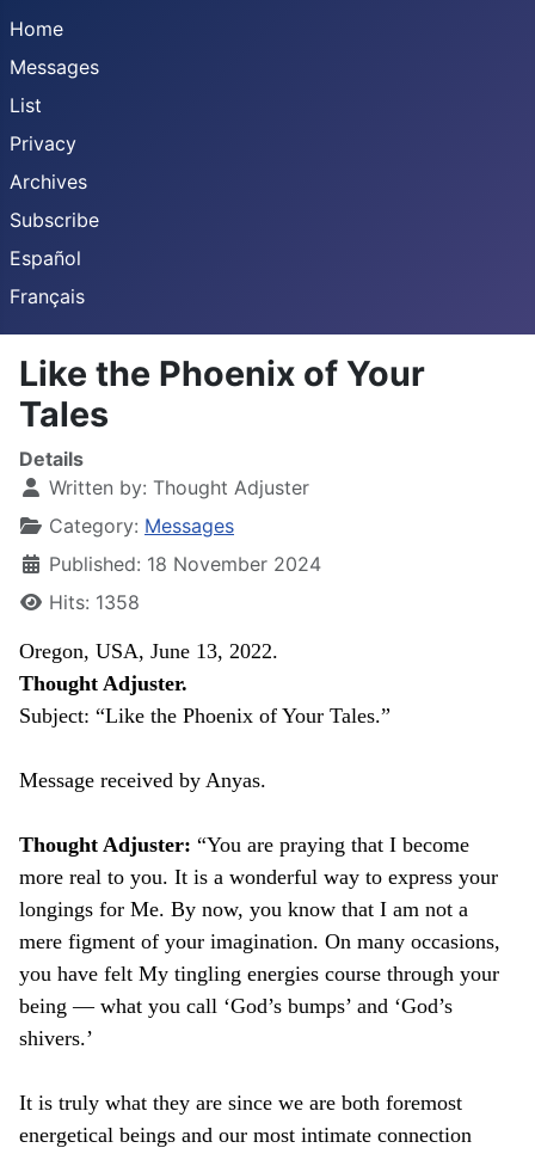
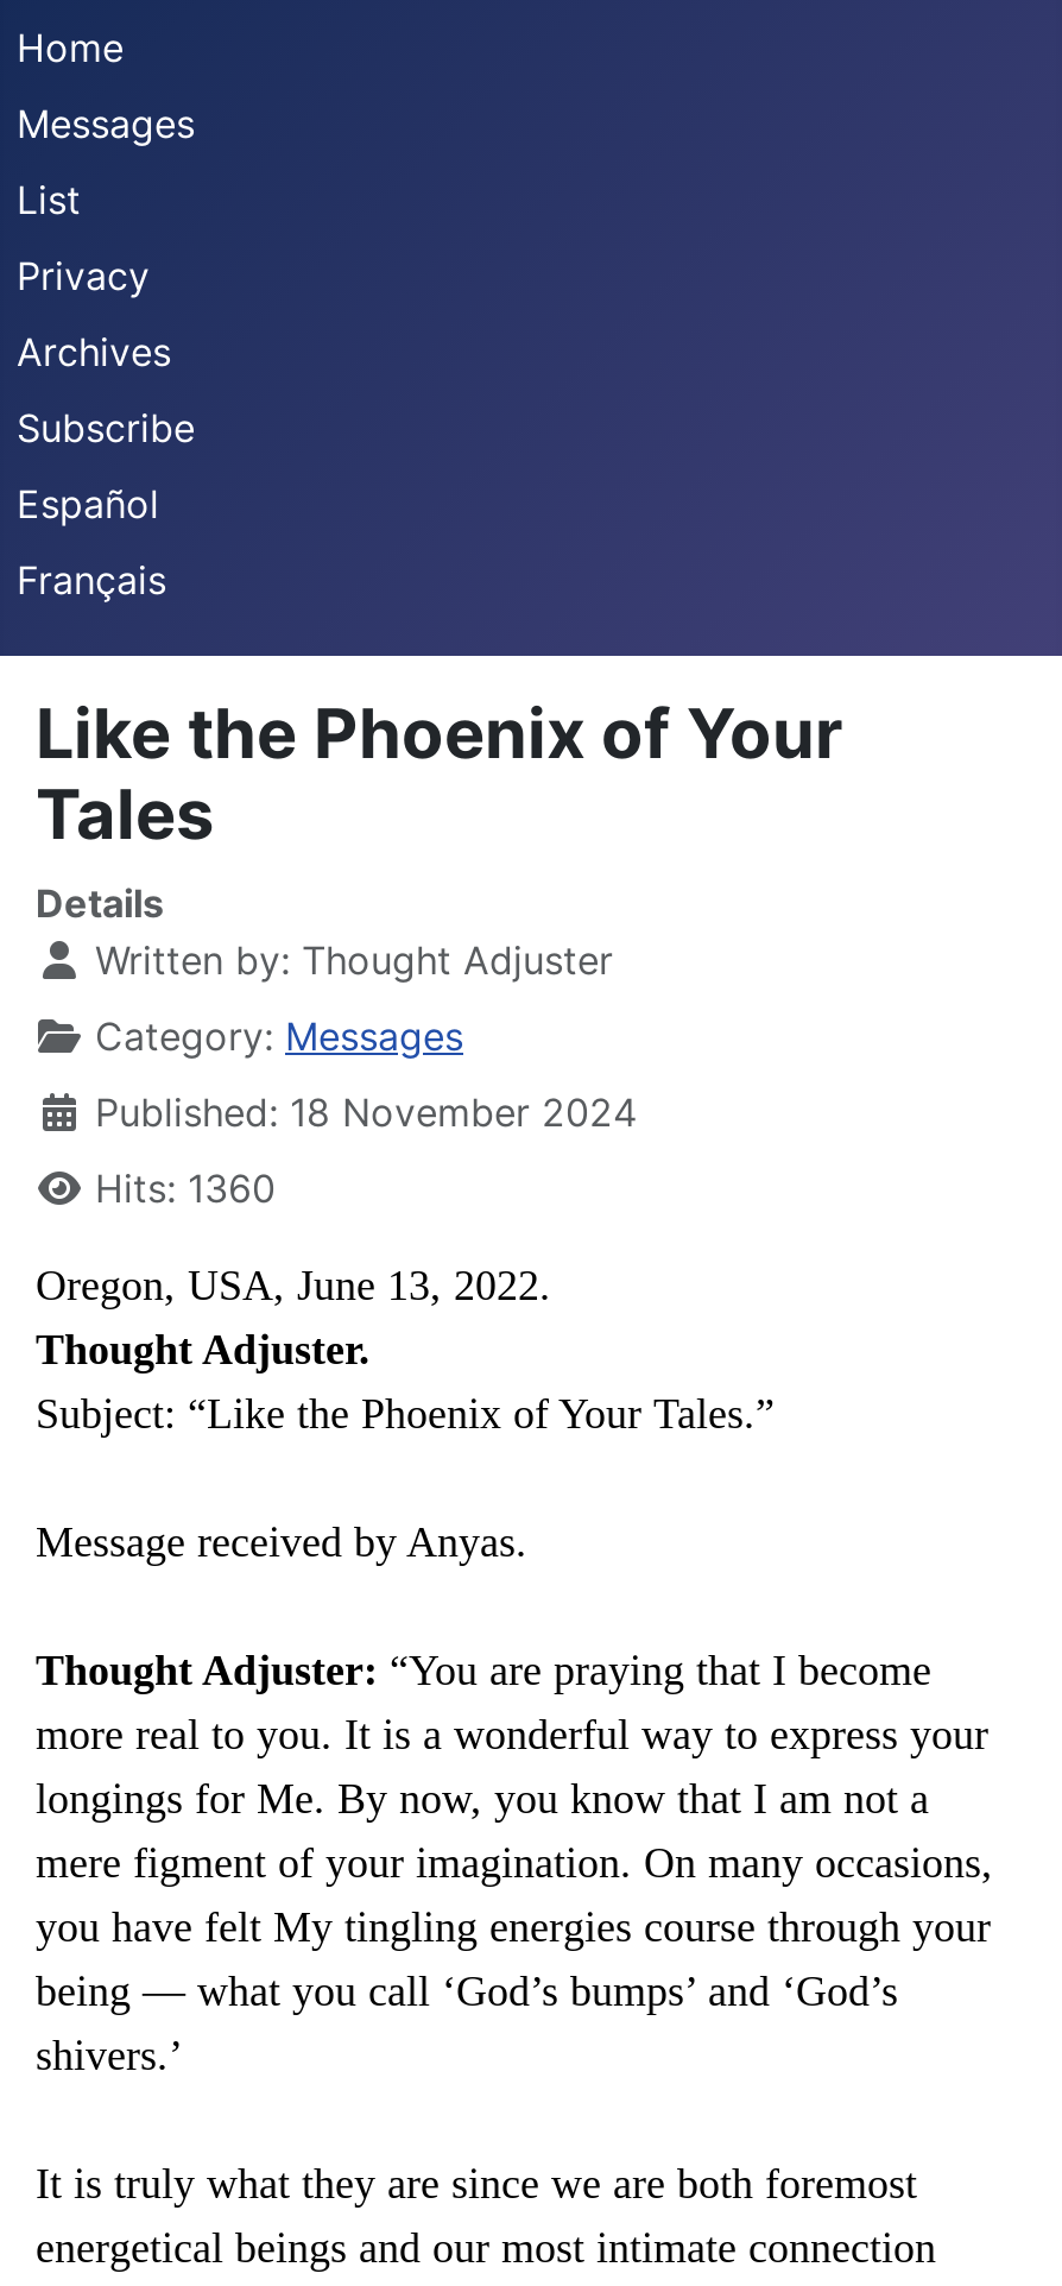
[49,590,140,614] Hits: 1358 -> [95,1164,276,1212] Hits: 1360

